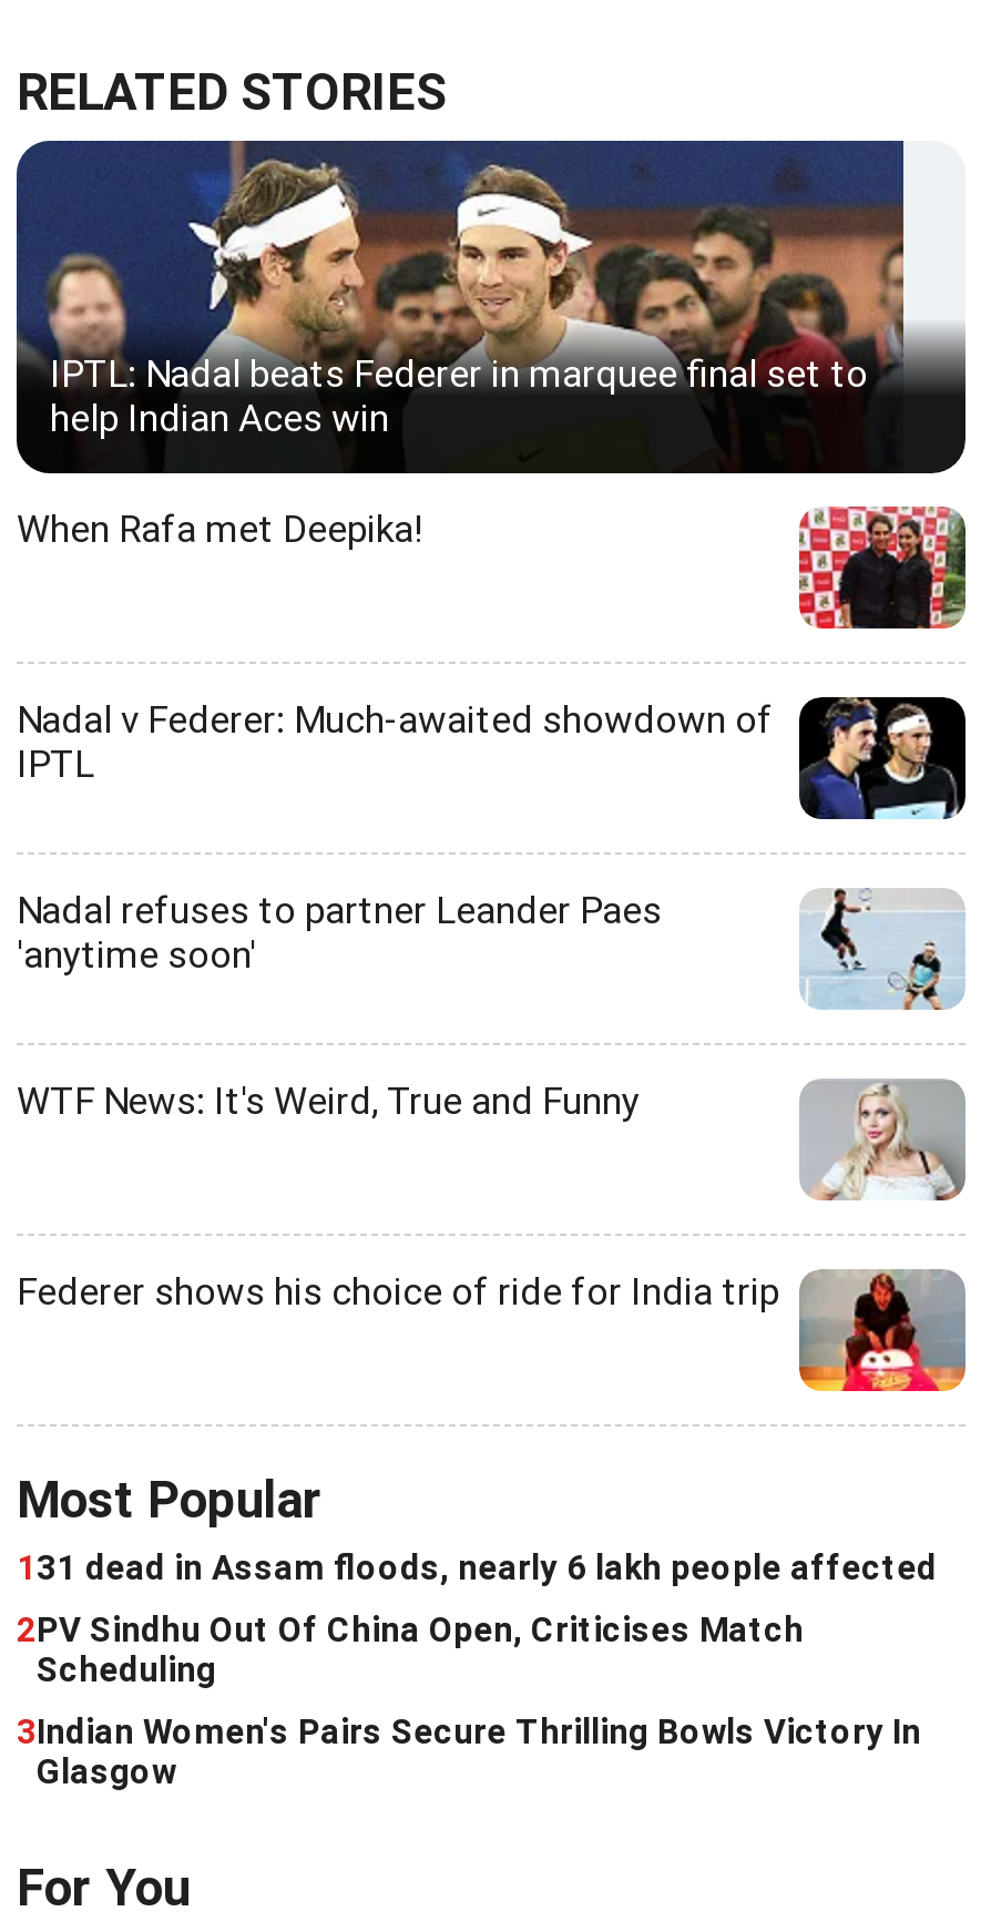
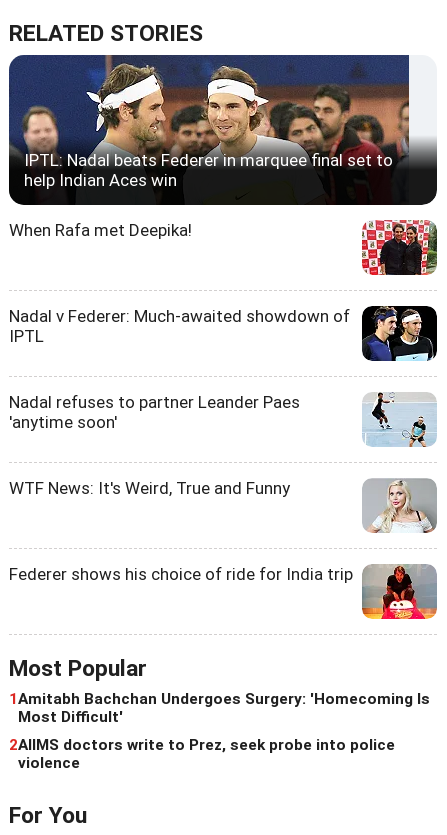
[17,1549,937,1793] 1 31 dead in Assam floods, nearly 6 lakh people affected | 2PV Sindhu Out Of China Open, Criticises Match | Scheduling | 3Indian Women's Pairs Secure Thrilling Bowls Victory In | Glasgow -> [9,690,430,772] 1Amitabh Bachchan Undergoes Surgery: 'Homecoming Is | Most Difficult' | 2AIIMS doctors write to Prez, seek probe into police | violence

